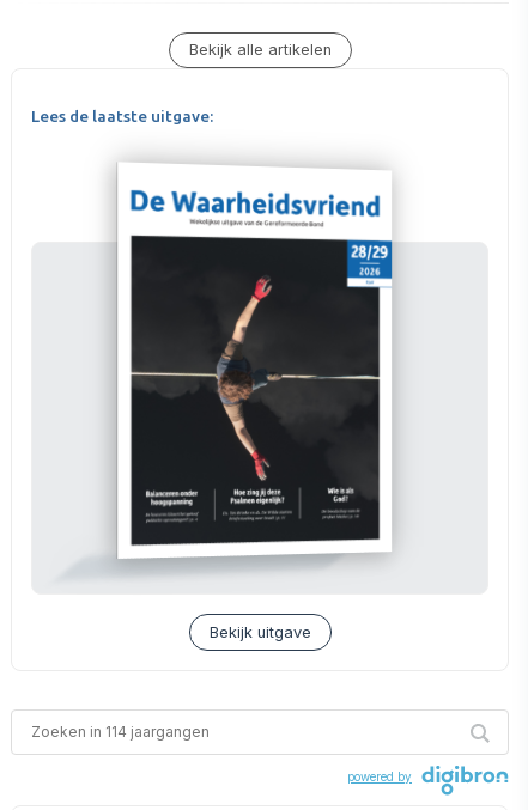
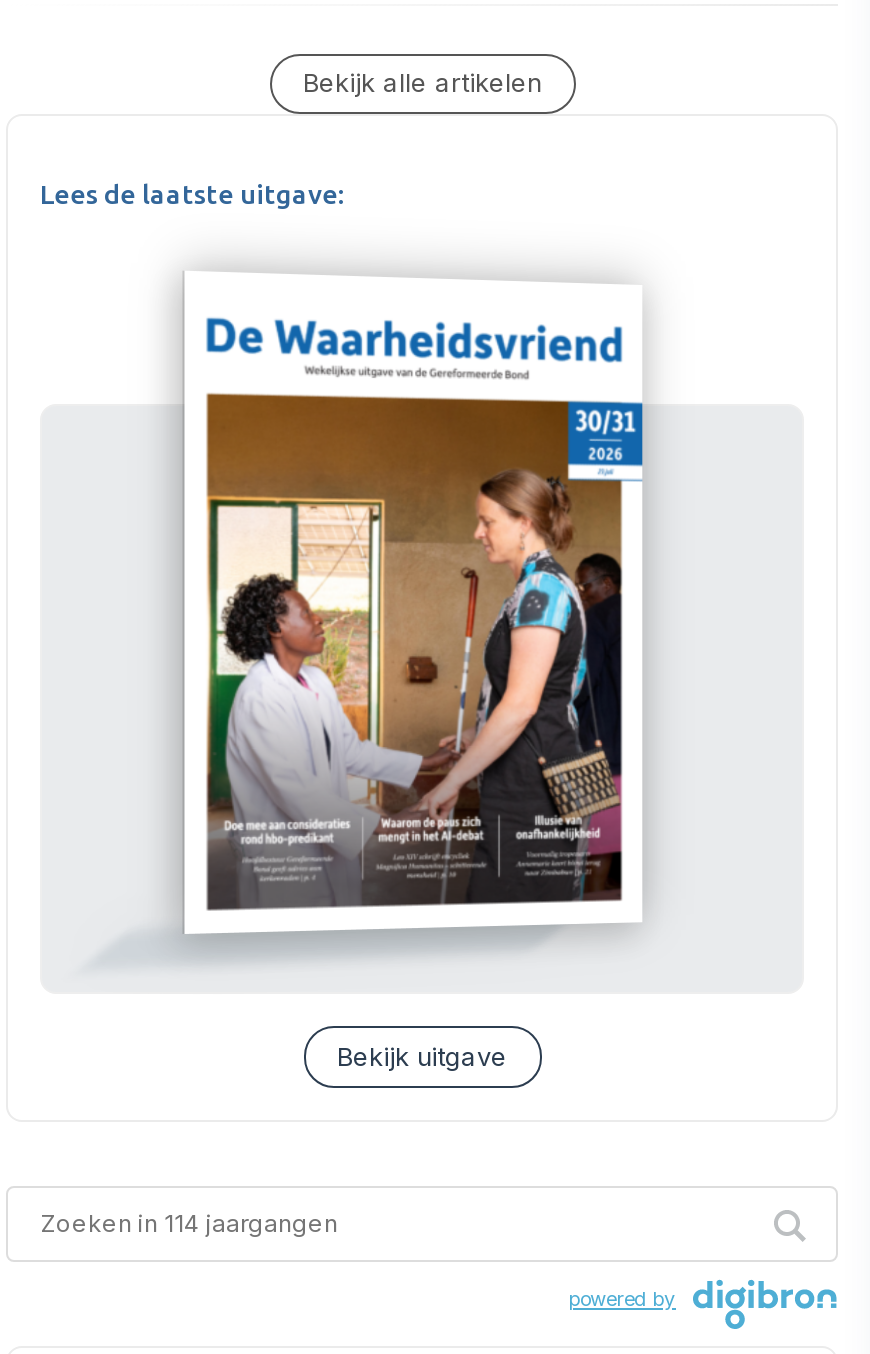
[129,235,388,544] [image] -> [206,392,628,906] [image]

